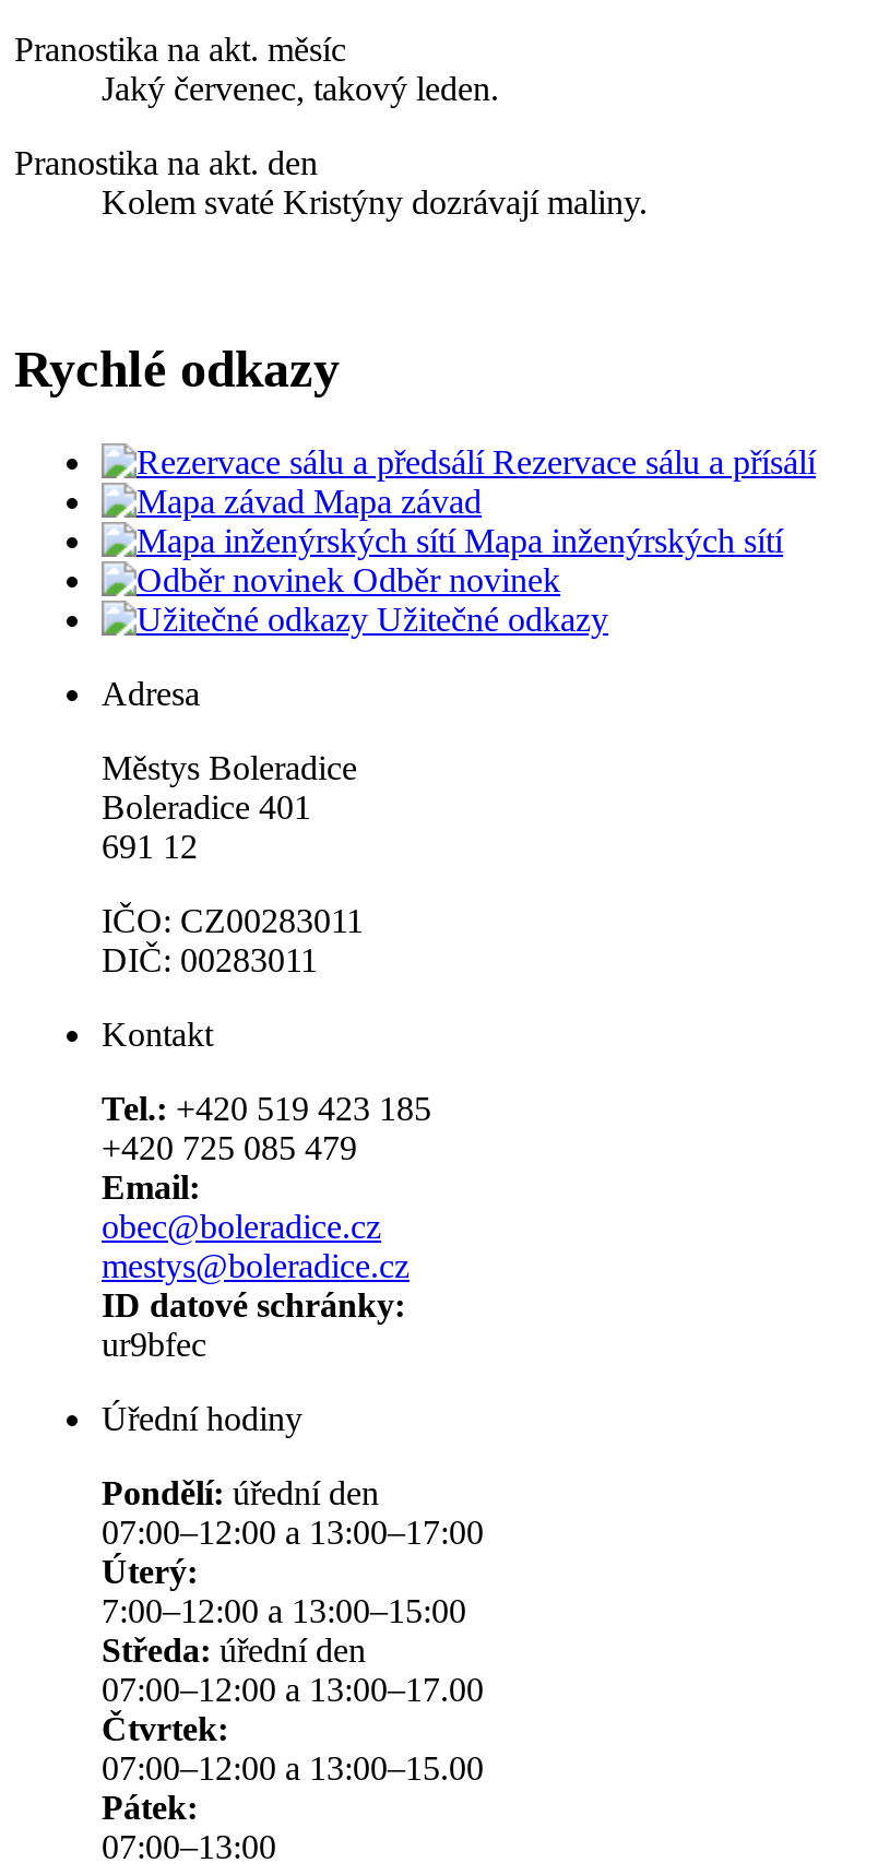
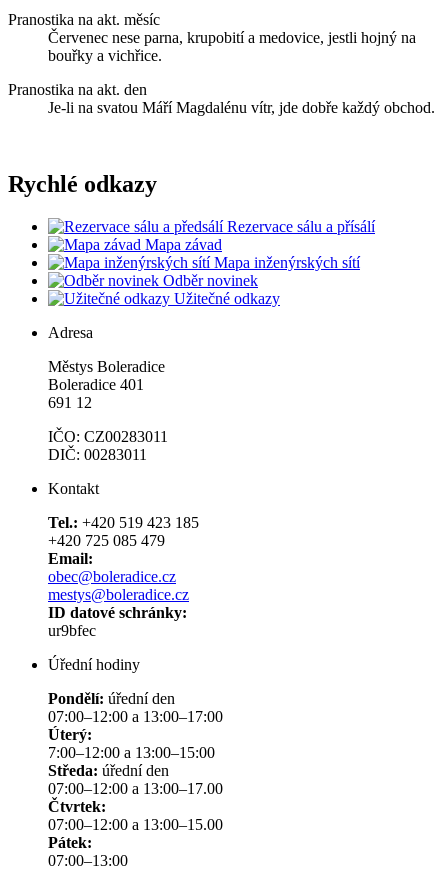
[102,70,499,107] Jaký červenec, takový leden. -> [48,29,416,64] Červenec nese parna, krupobití a medovice, jestli hojný na | bouřky a vichřice.
[102,183,648,221] Kolem svaté Kristýny dozrávají maliny. -> [48,99,435,116] Je-li na svatou Máří Magdalénu vítr, jde dobře každý obchod.

